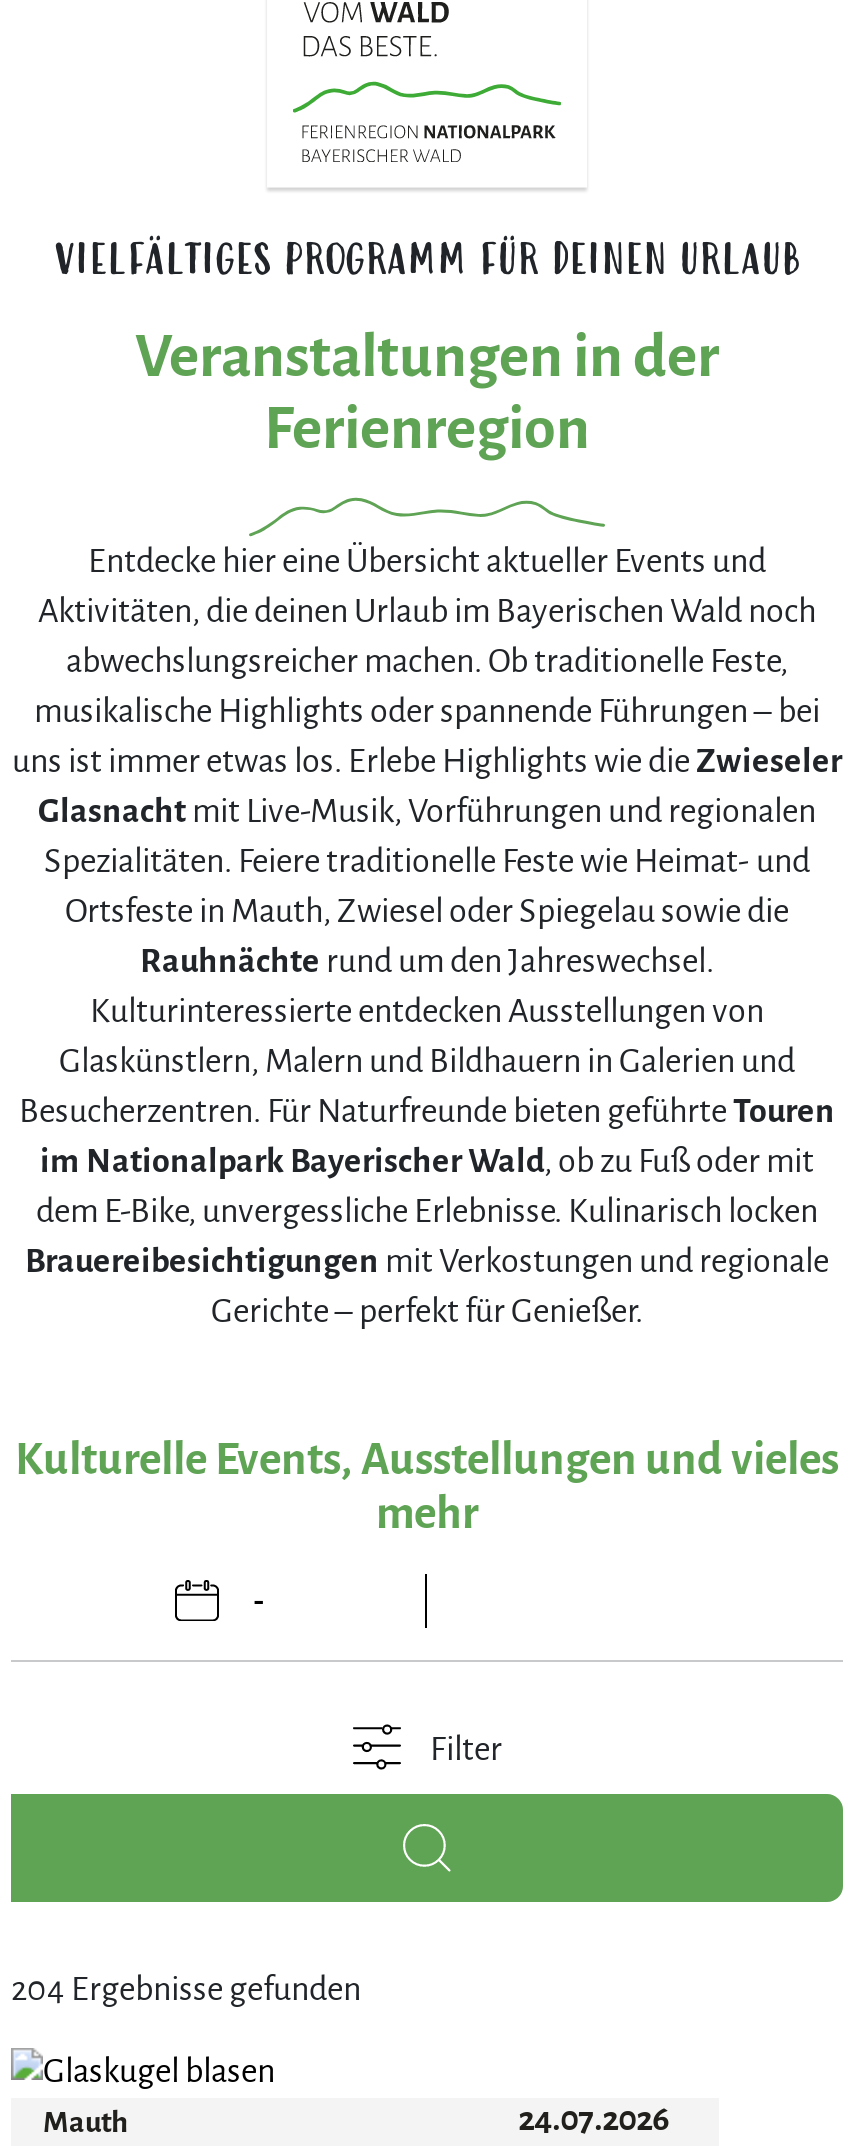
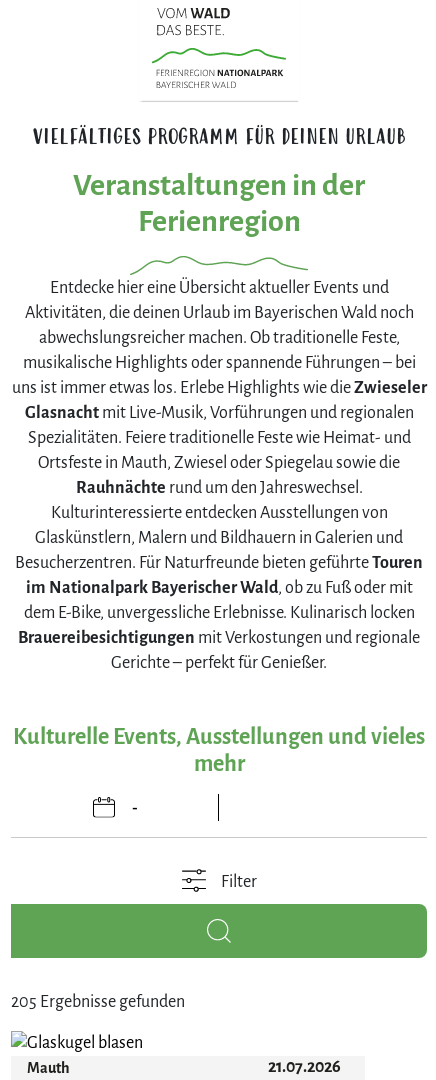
[11,1972,361,2008] 204 Ergebnisse gefunden -> [11,993,185,1011] 205 Ergebnisse gefunden
[518,2102,670,2138] 24.07.2026 -> [268,1058,341,1076] 21.07.2026

